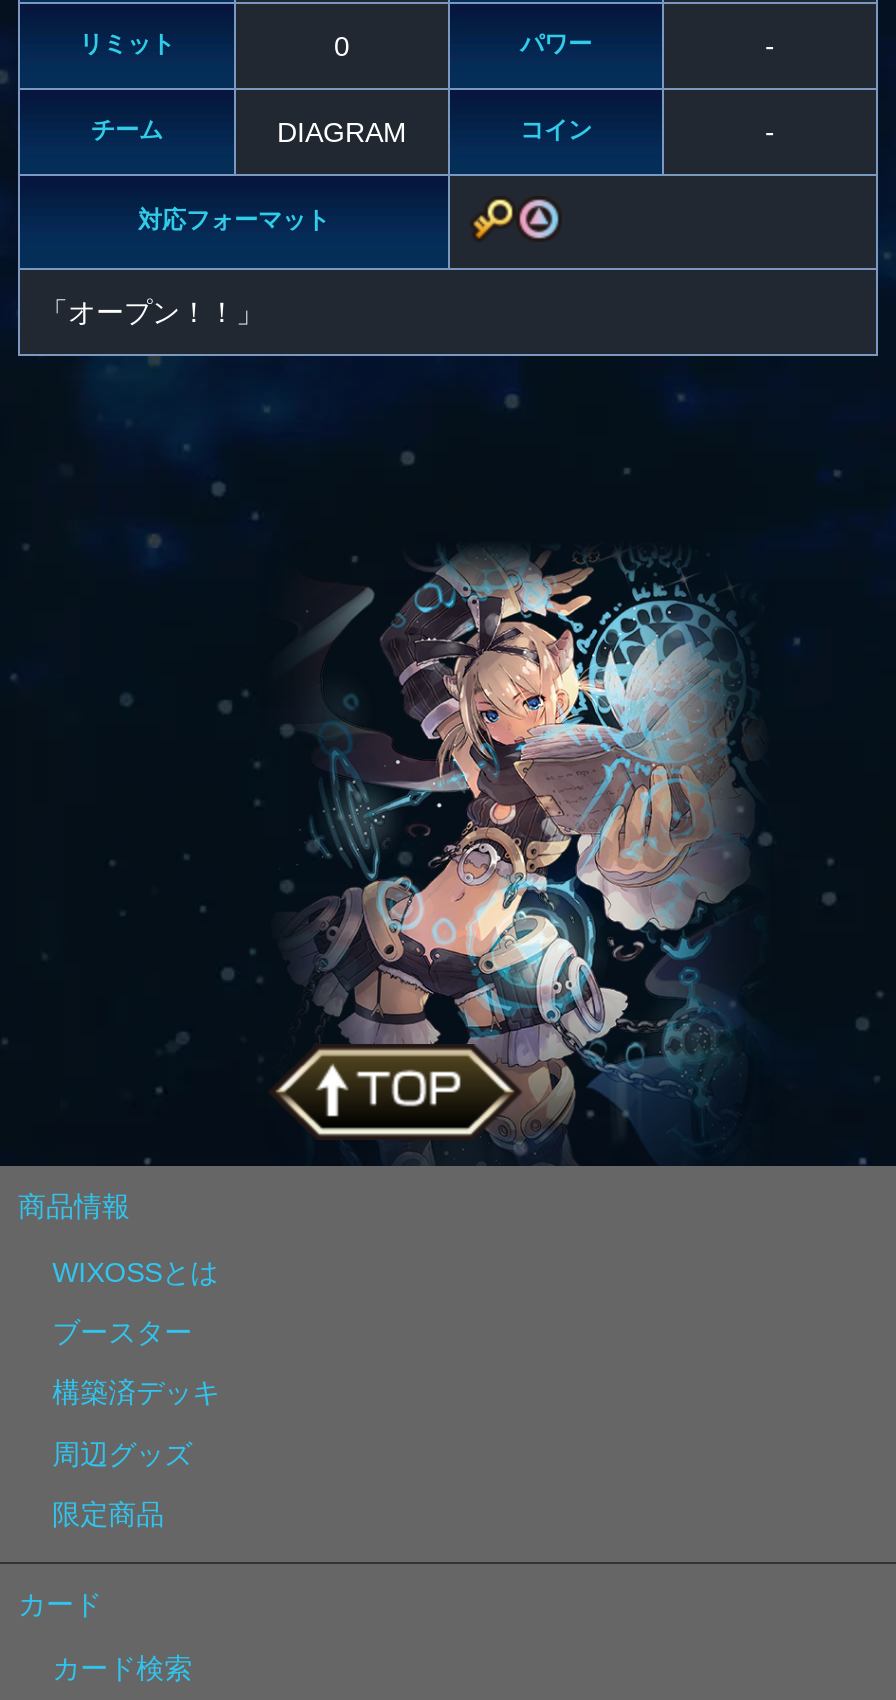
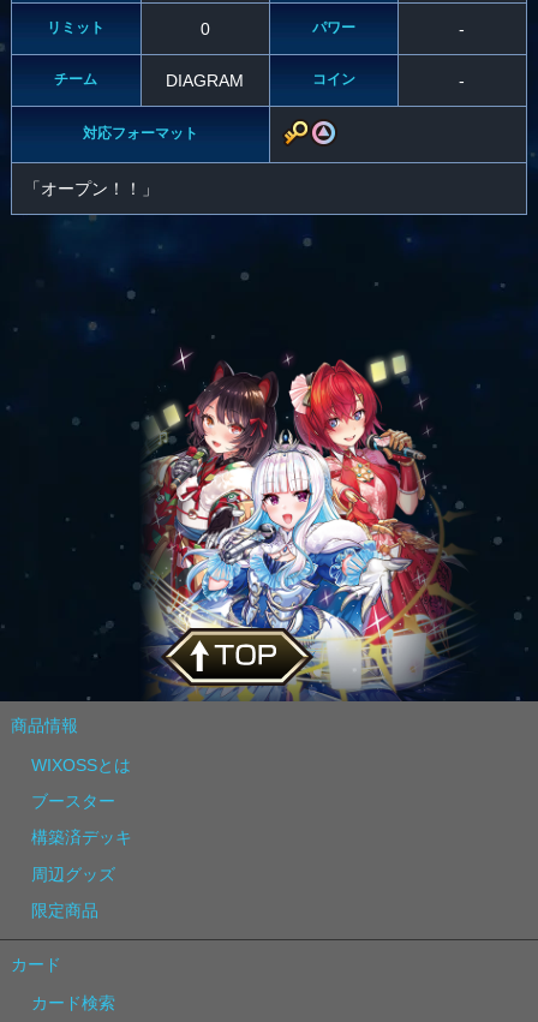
[244,552,768,1168] [image] -> [145,335,464,701] [image]

